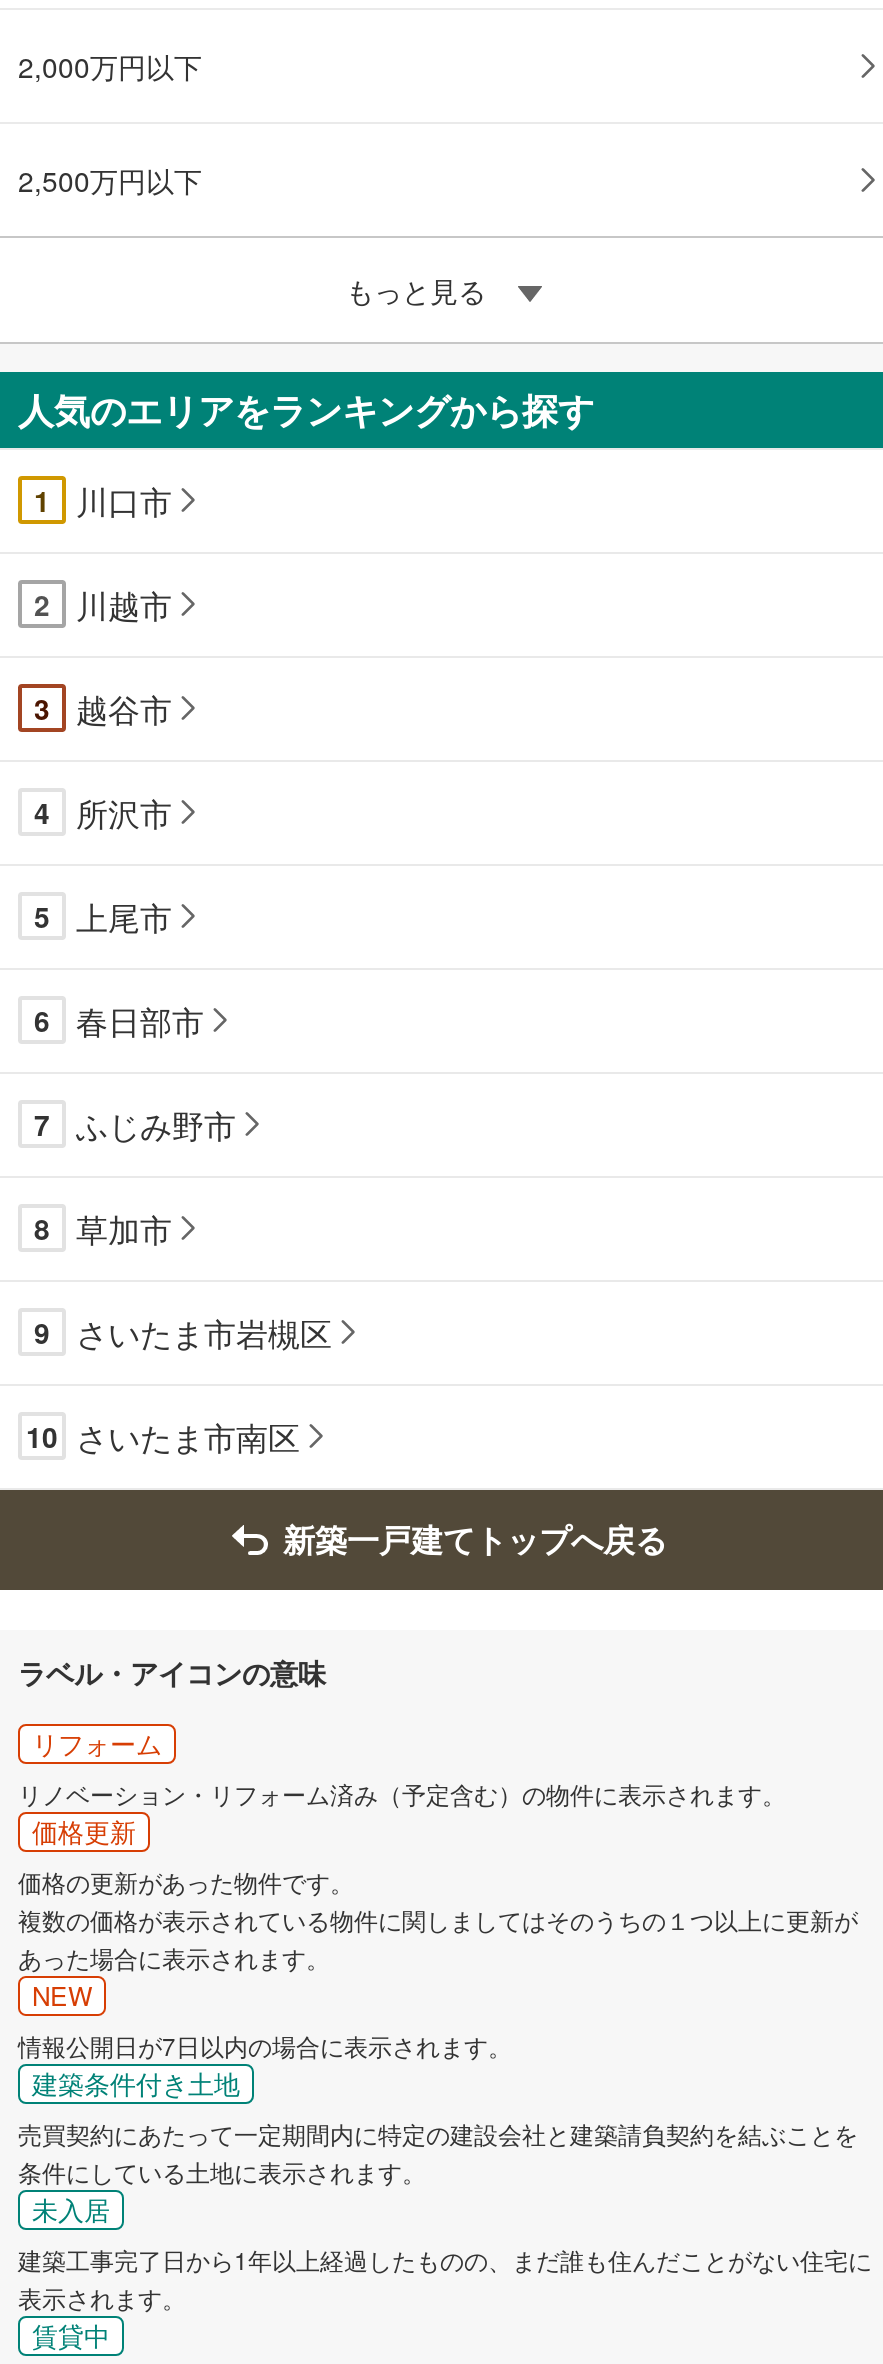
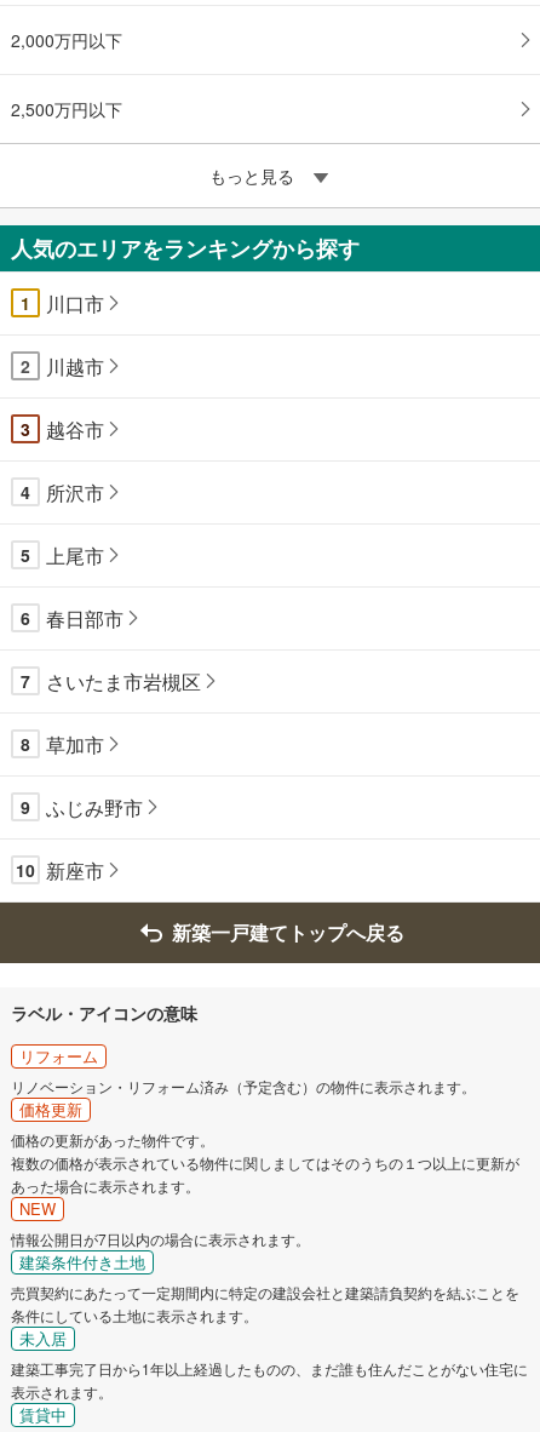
moved [76,1102,236,1148] -> [46,793,143,821]: ふじみ野市
moved [76,1310,332,1356] -> [46,667,201,695]: さいたま市岩槻区
[26,1414,300,1460] 10 さいたま市南区 -> [16,856,104,884] 10 新座市

